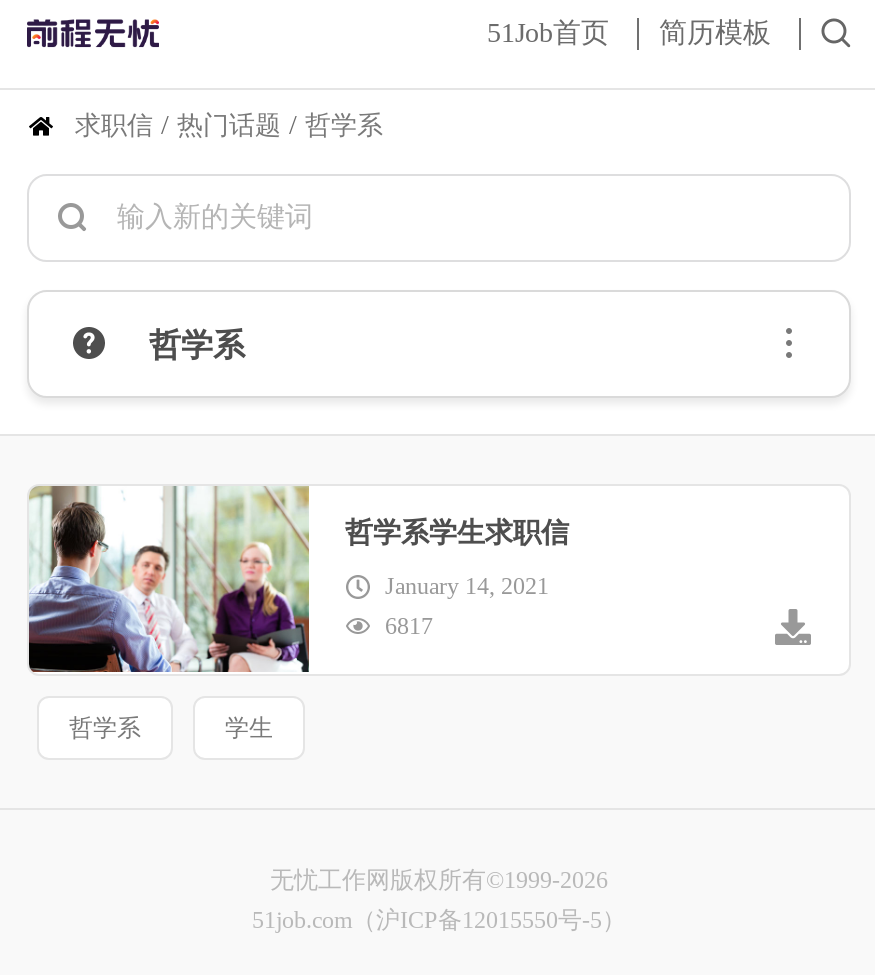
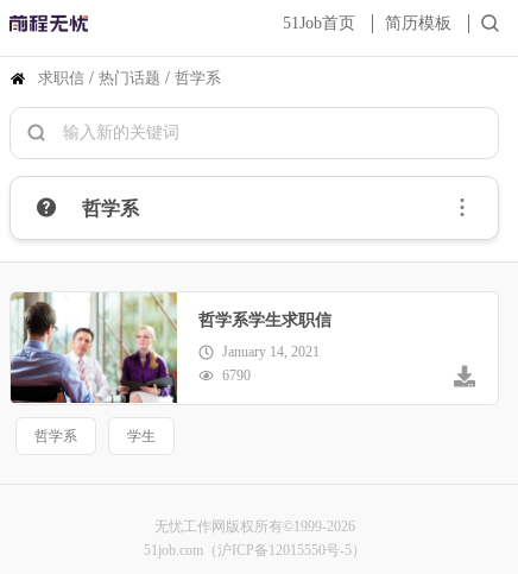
[385,612,433,640] 6817 -> [222,367,251,384] 6790

